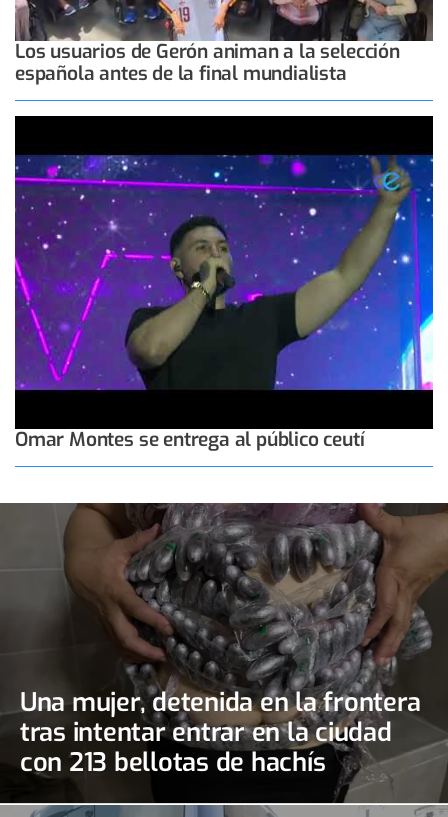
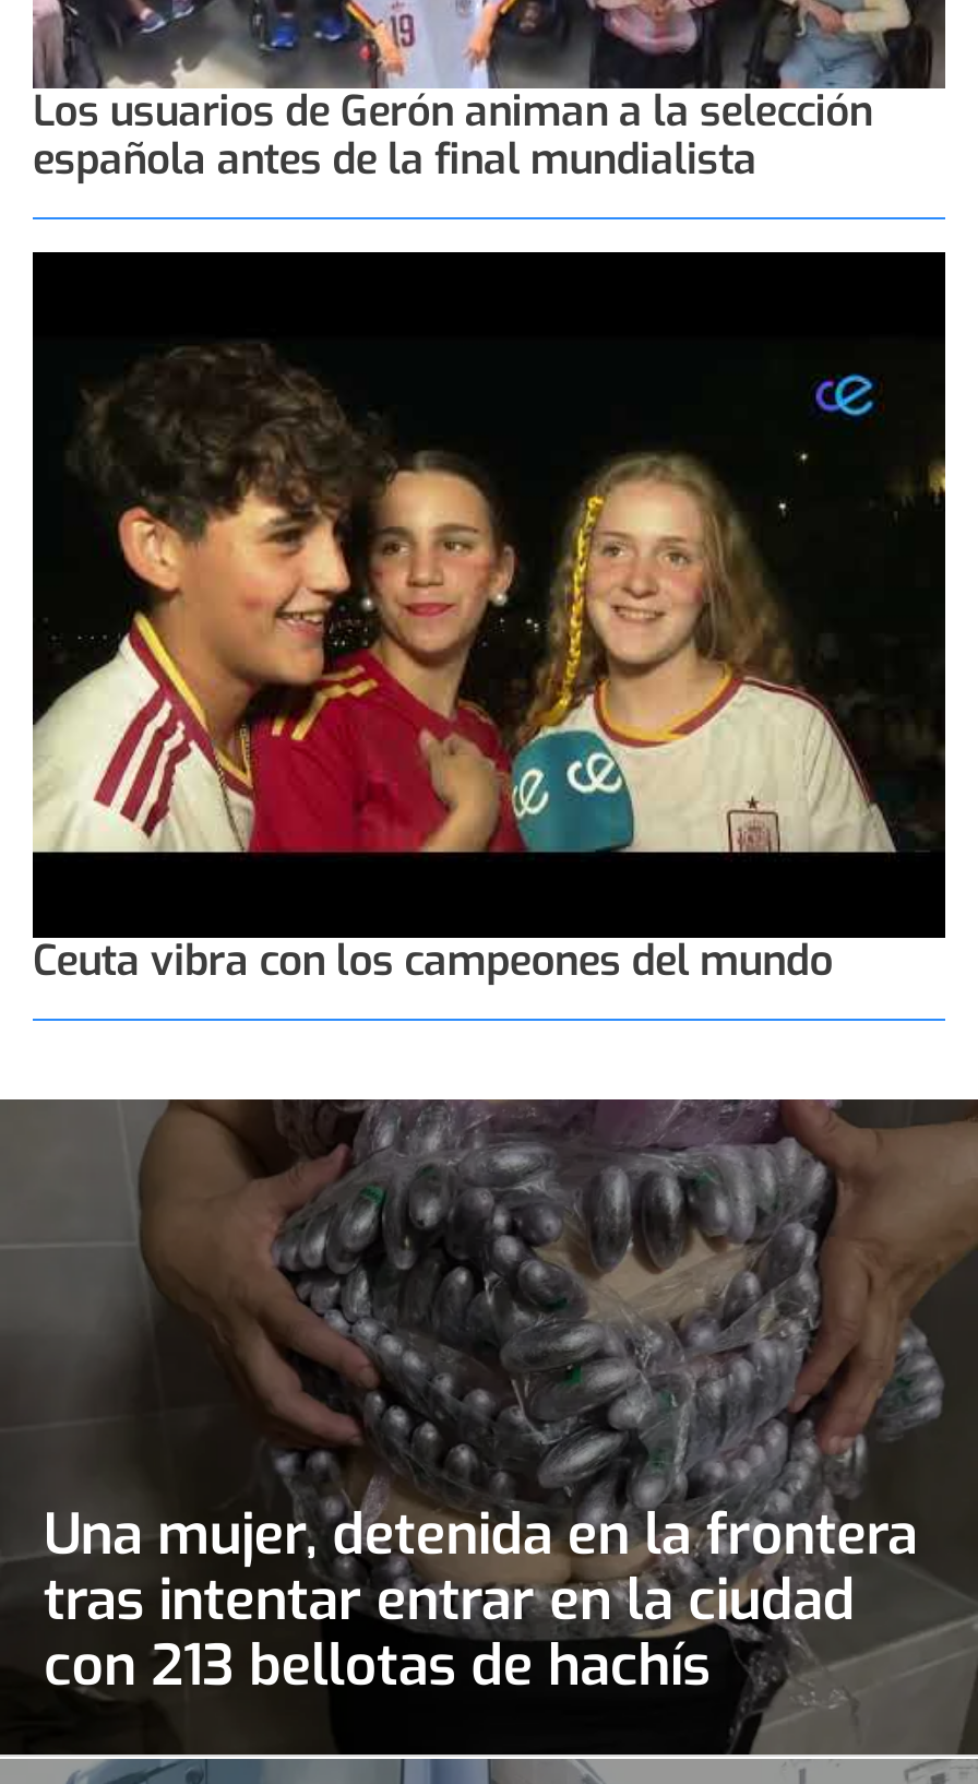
[14,153,434,452] [image] | Omar Montes se entrega al público ceutí -> [31,336,947,987] [image] | Ceuta vibra con los campeones del mundo

